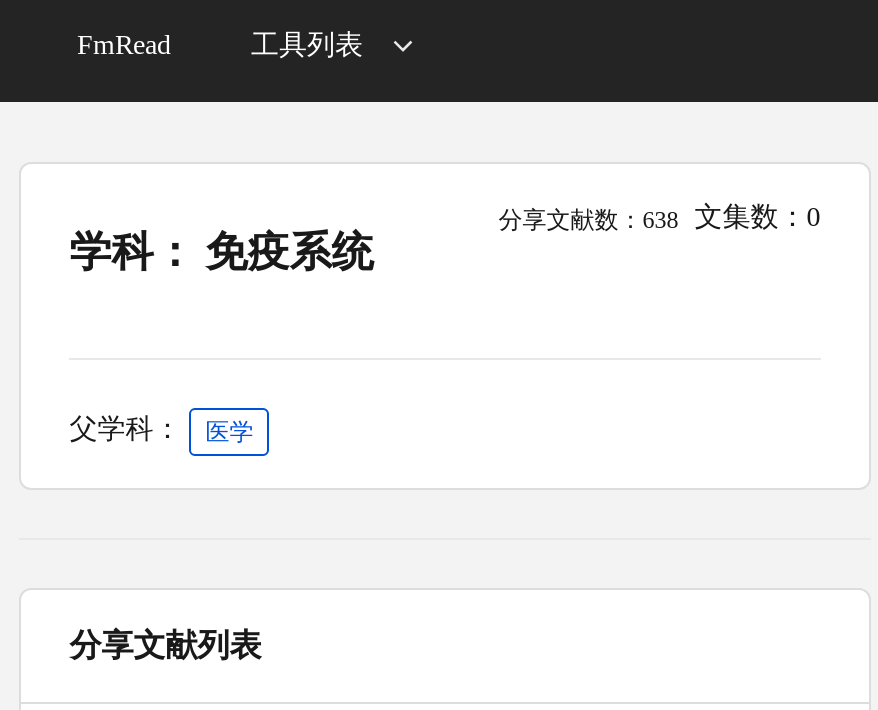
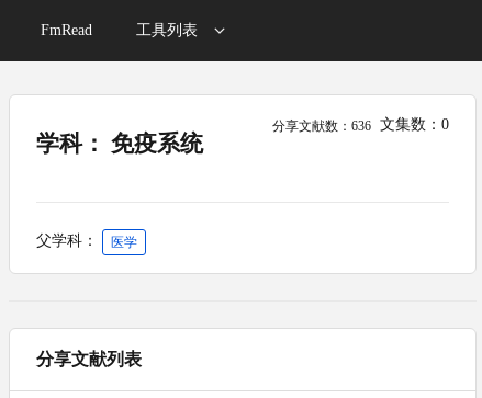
[499,202,821,234] 分享文献数：638 文集数：0 -> [272,116,449,134] 分享文献数：636 文集数：0

